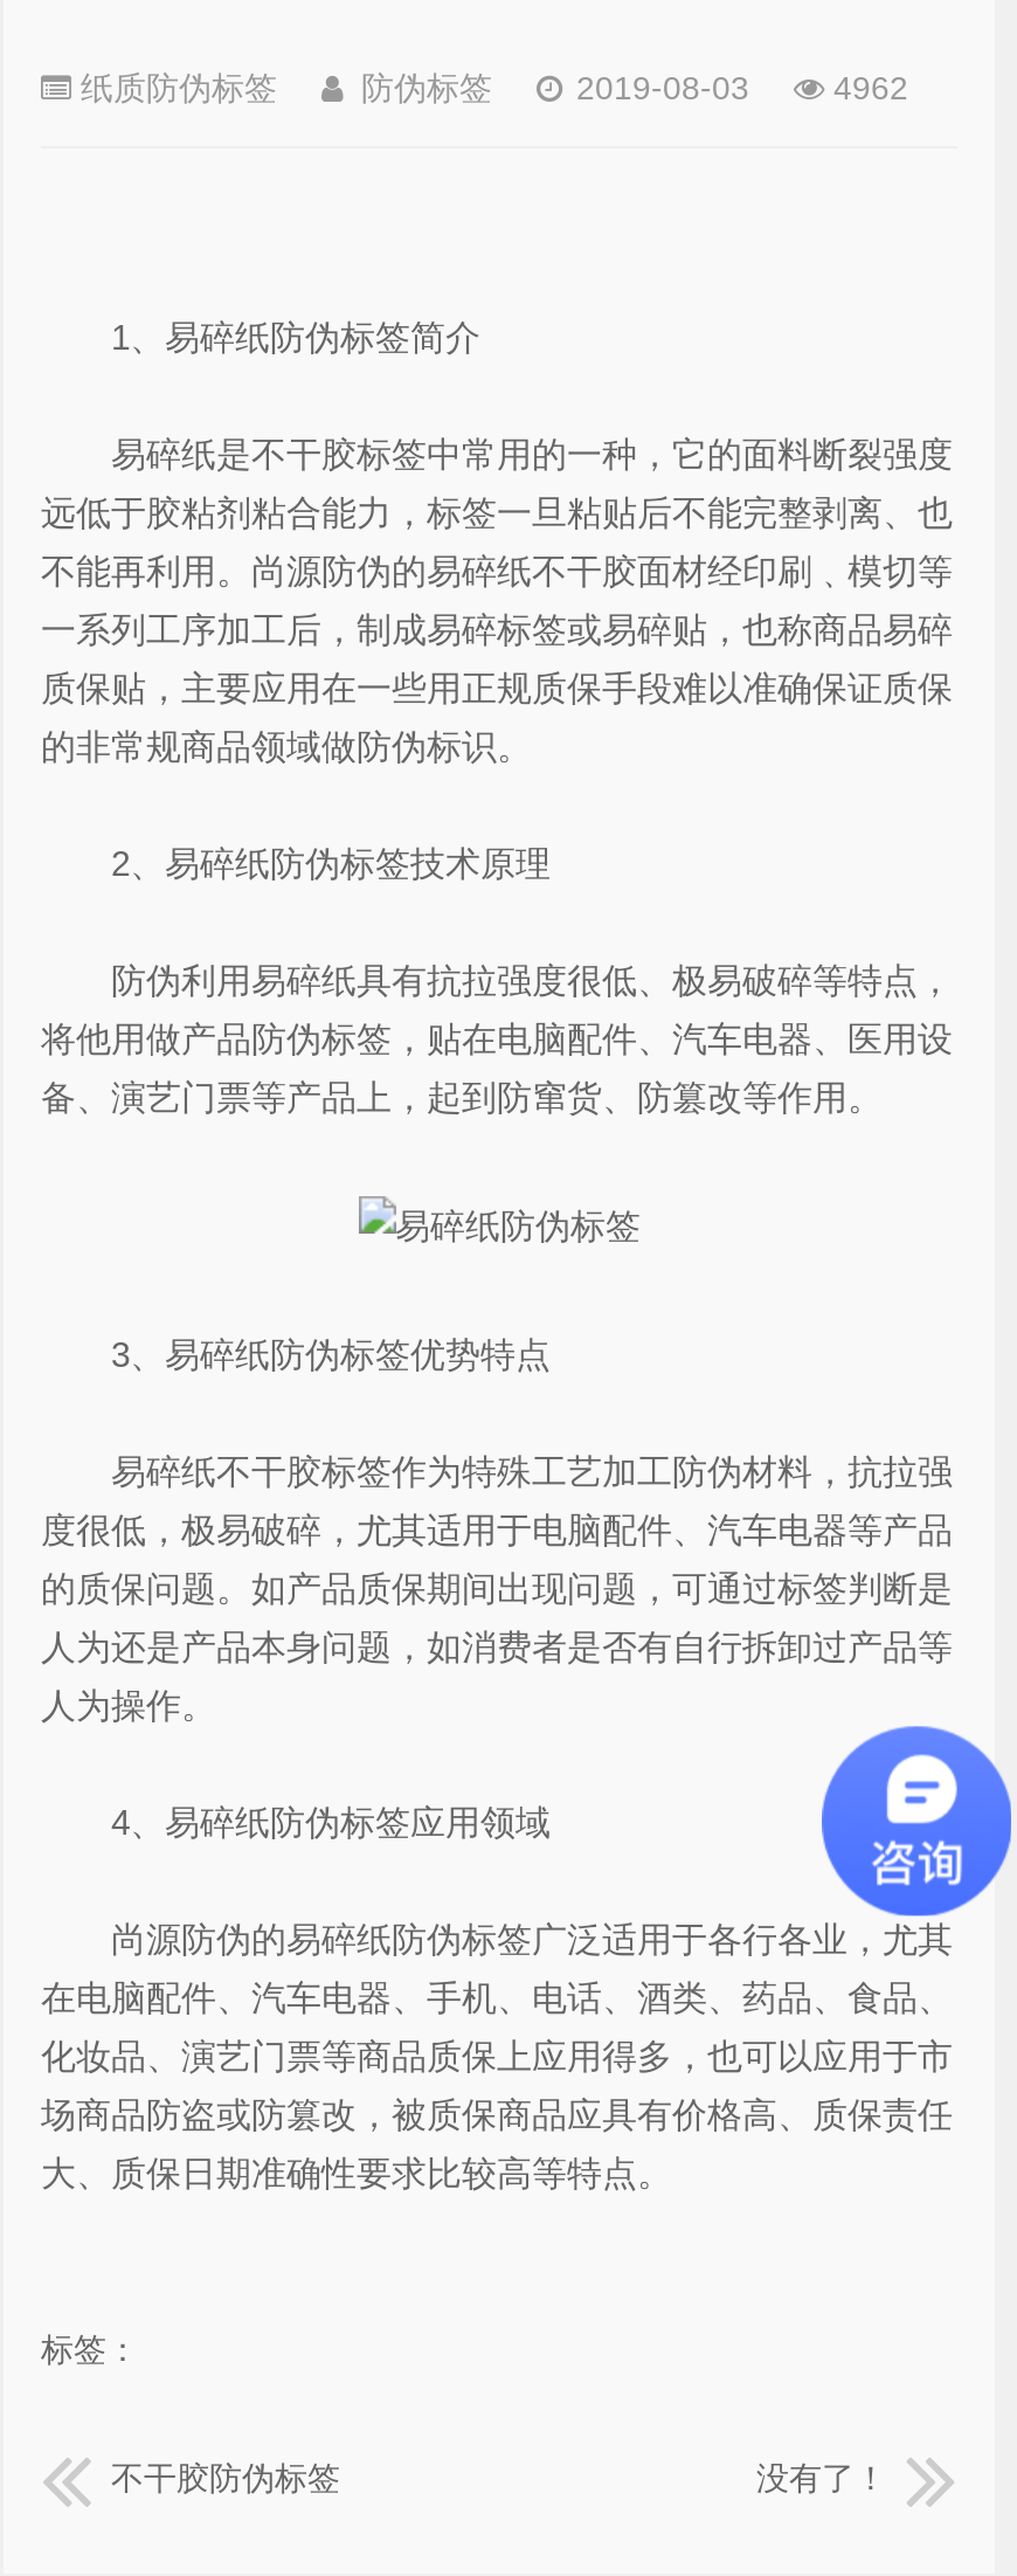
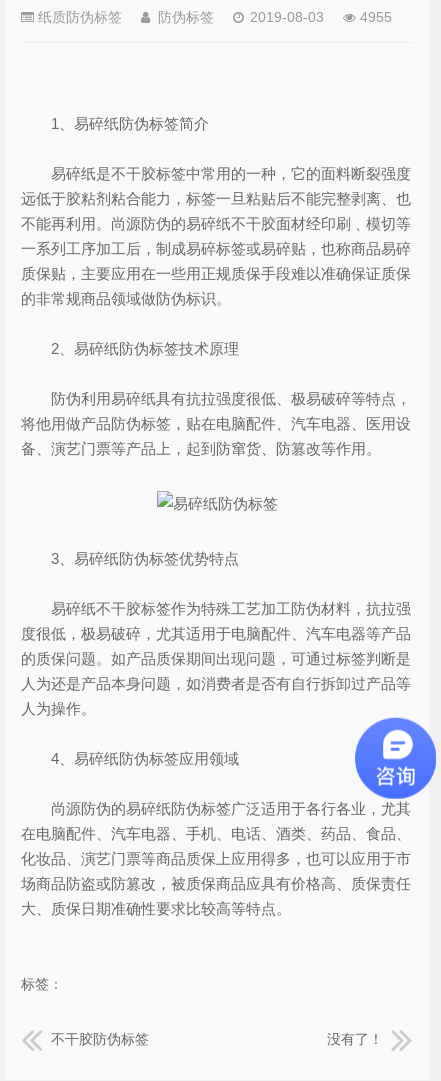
[833,69,908,106] 4962 -> [360,9,392,25] 4955

